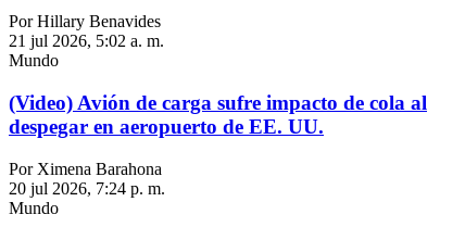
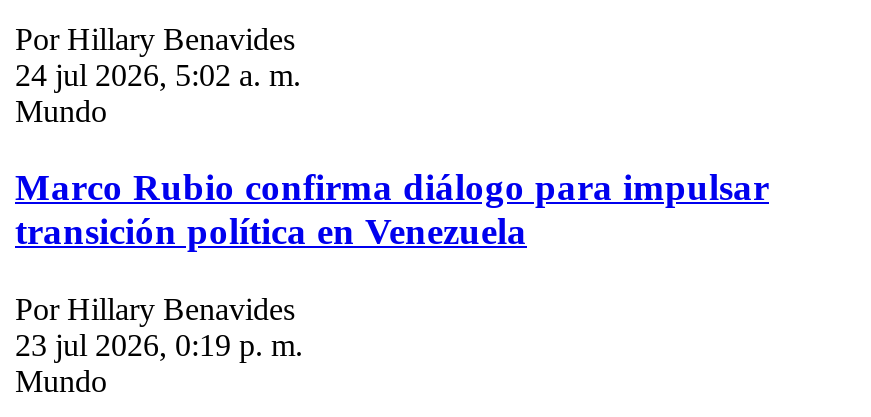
[9,32,164,50] 21 jul 2026, 5:02 a. m. -> [15,57,301,91] 24 jul 2026, 5:02 a. m.
[9,91,427,138] (Video) Avión de carga sufre impacto de cola al | despegar en aeropuerto de EE. UU. -> [15,167,769,253] Marco Rubio confirma diálogo para impulsar | transición política en Venezuela
[9,159,165,197] Por Ximena Barahona | 20 jul 2026, 7:24 p. m. -> [15,292,303,362] Por Hillary Benavides | 23 jul 2026, 0:19 p. m.

